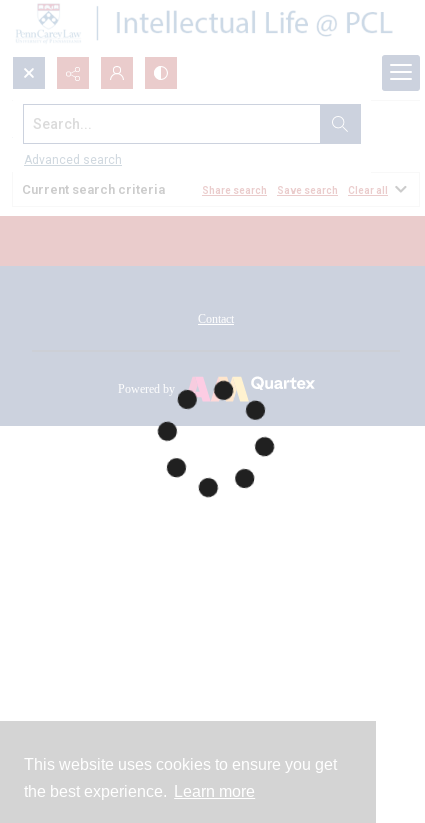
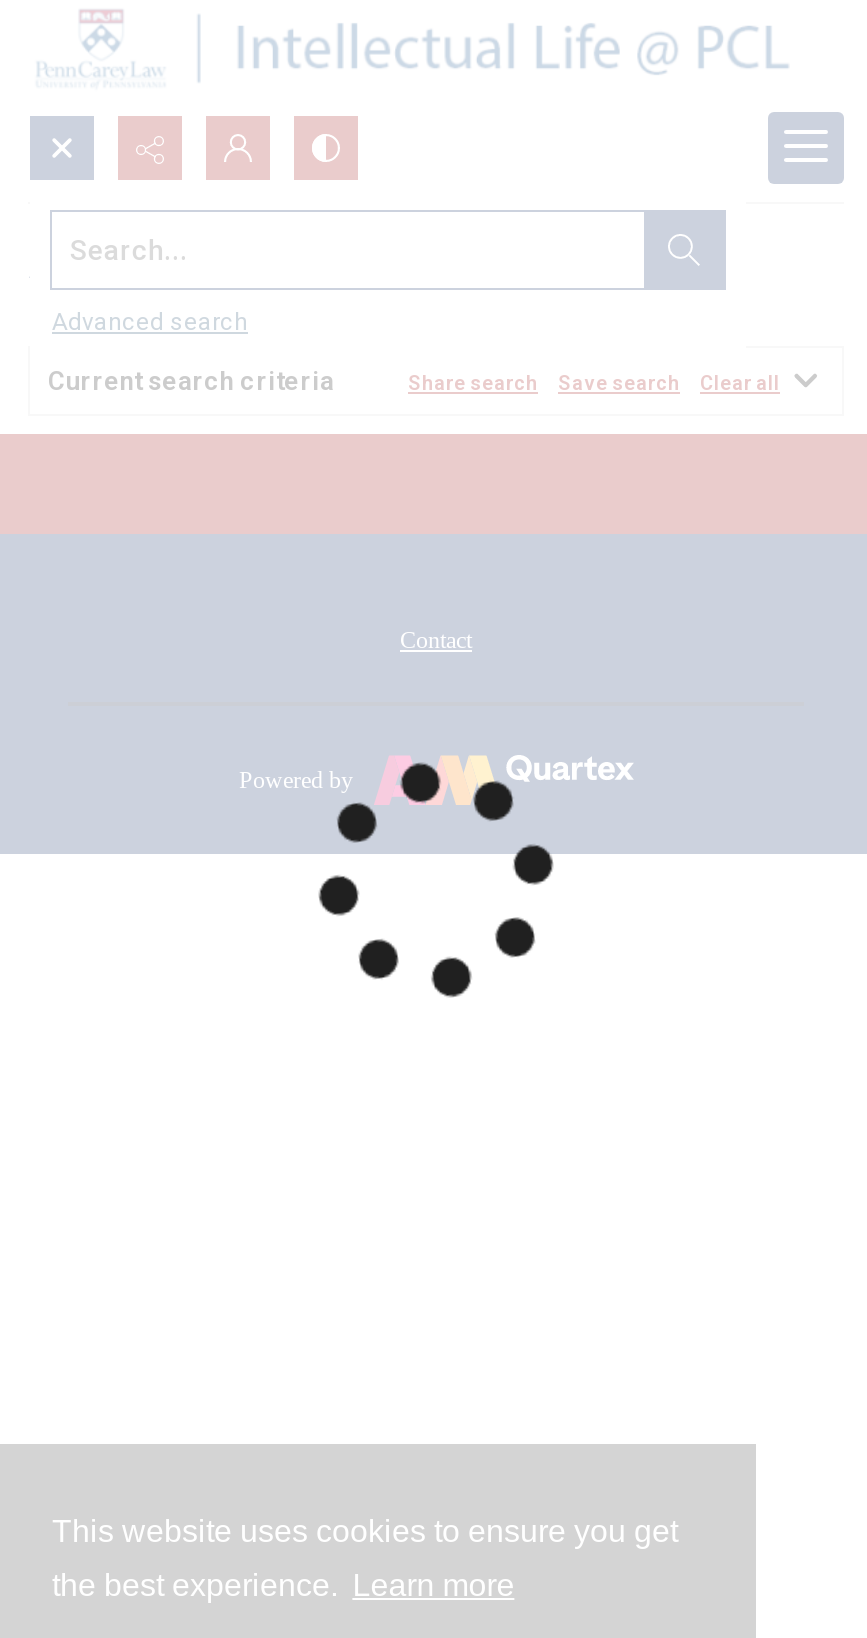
[156,379,276,499] [image] -> [316,762,556,1000] [image]

